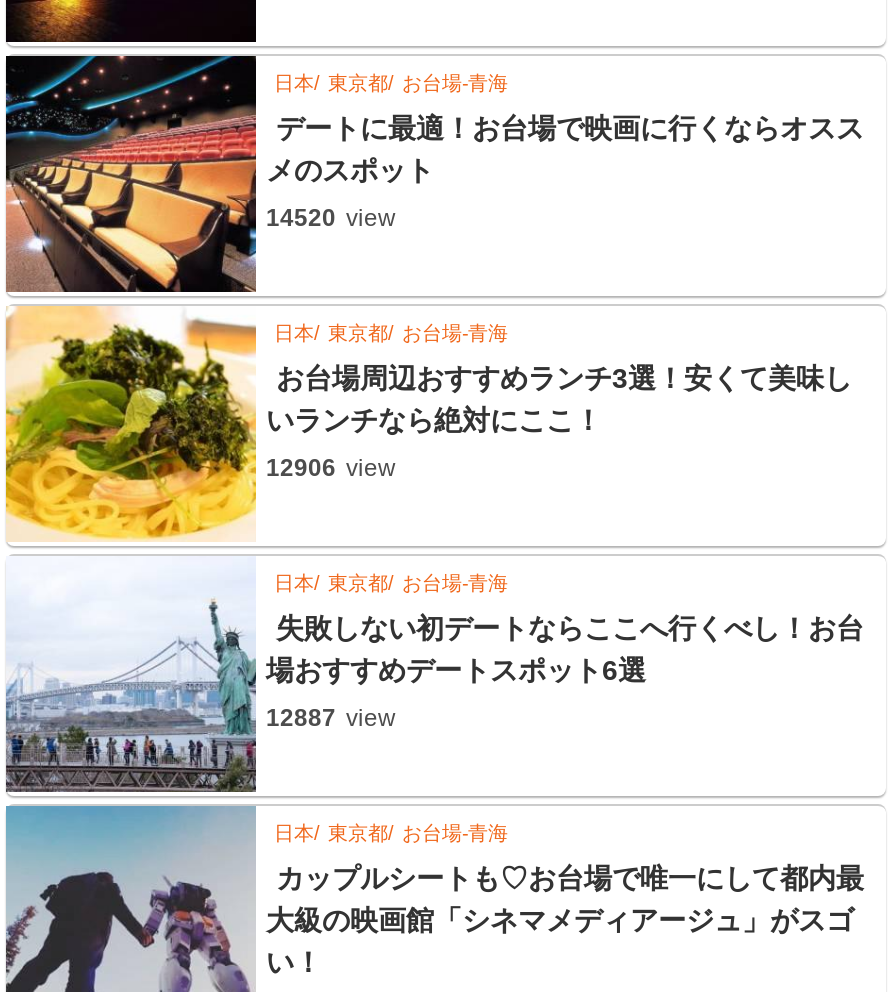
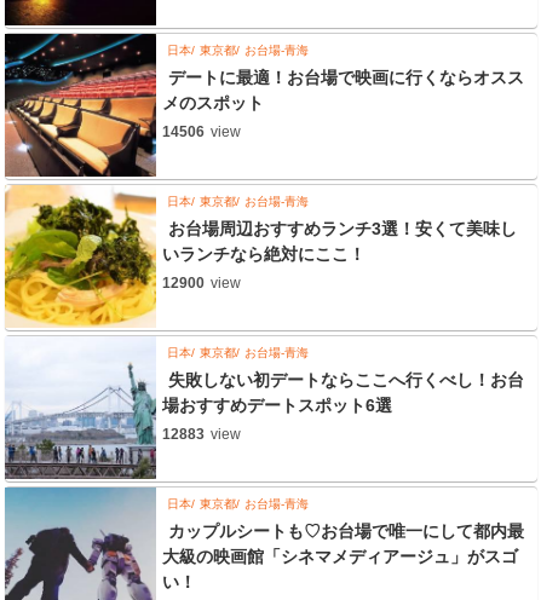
[266,204,396,232] 14520 view -> [162,123,241,140] 14506 view
[266,454,396,482] 12906 view -> [162,275,241,292] 12900 view
[266,704,396,732] 12887 view -> [162,426,241,443] 12883 view

